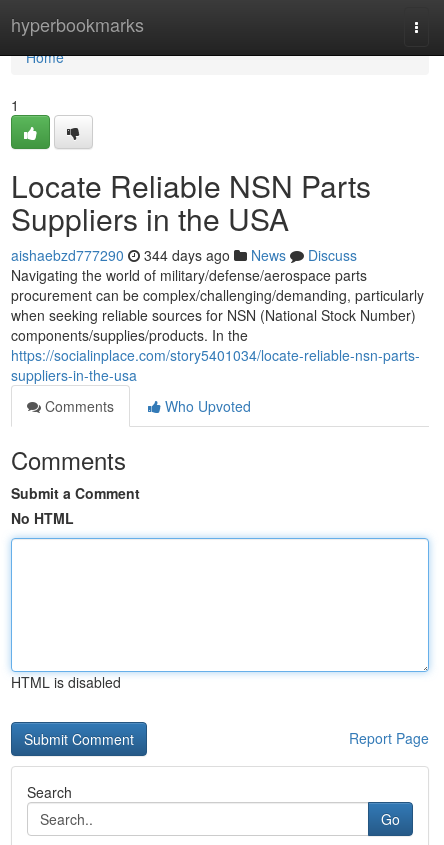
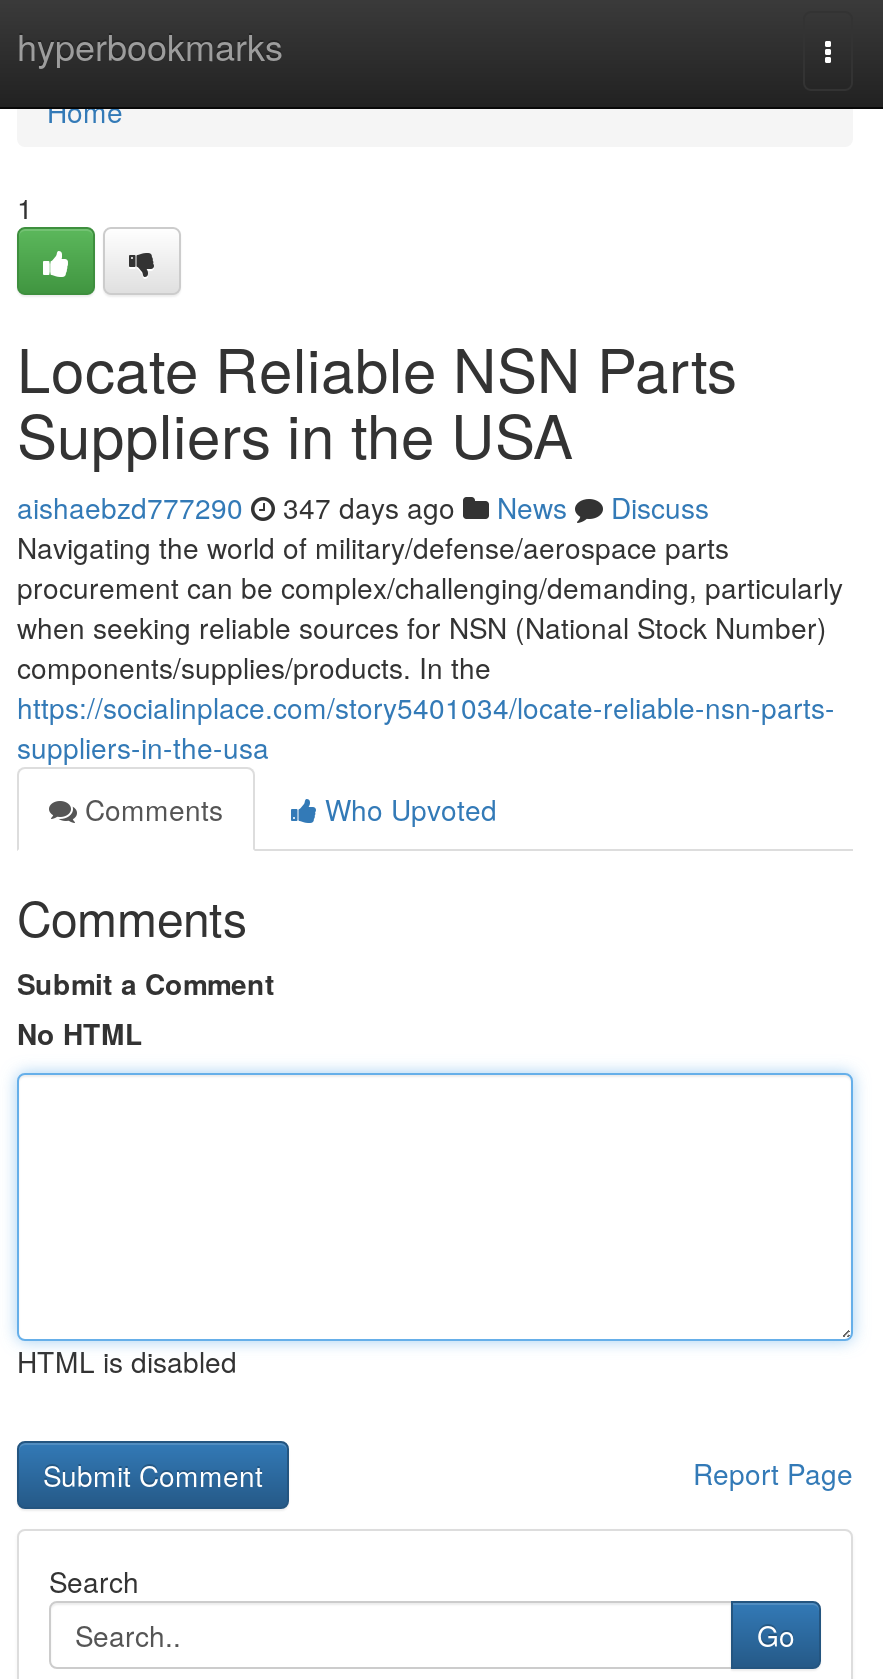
[11,245,357,265] aishaebzd777290 344 days ago News Discuss -> [17,487,709,527] aishaebzd777290 347 days ago News Discuss

